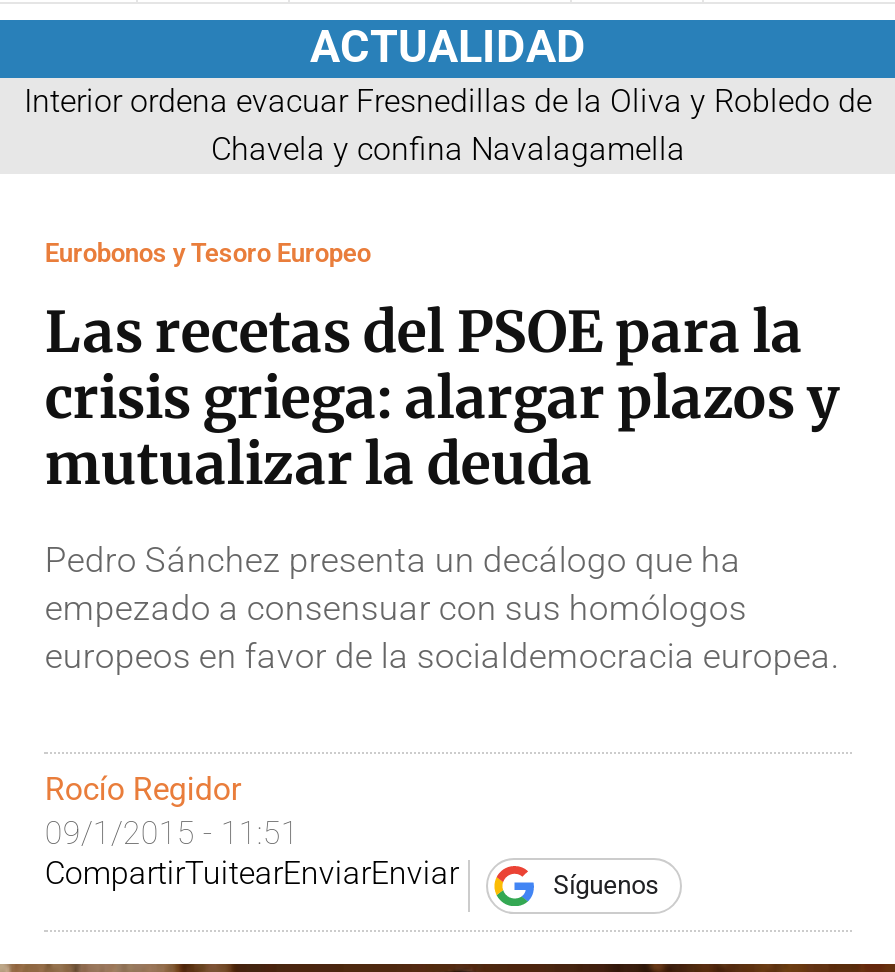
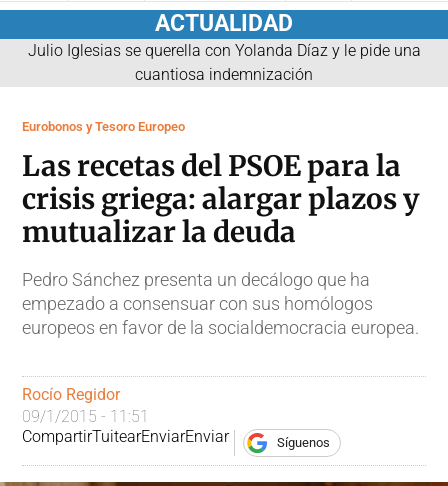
[24,81,872,167] Interior ordena evacuar Fresnedillas de la Oliva y Robledo de | Chavela y confina Navalagamella -> [27,41,420,84] Julio Iglesias se querella con Yolanda Díaz y le pide una | cuantiosa indemnización

